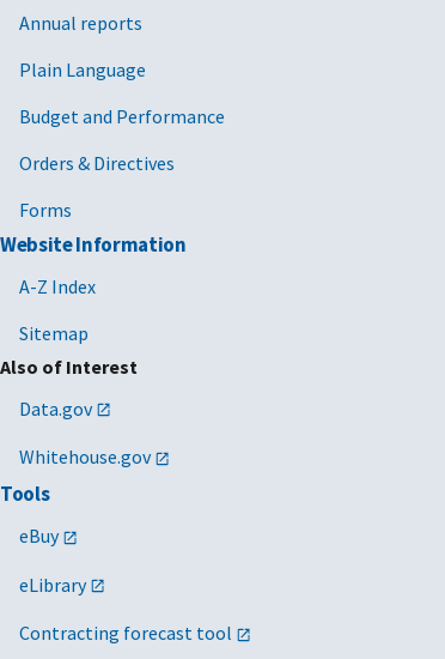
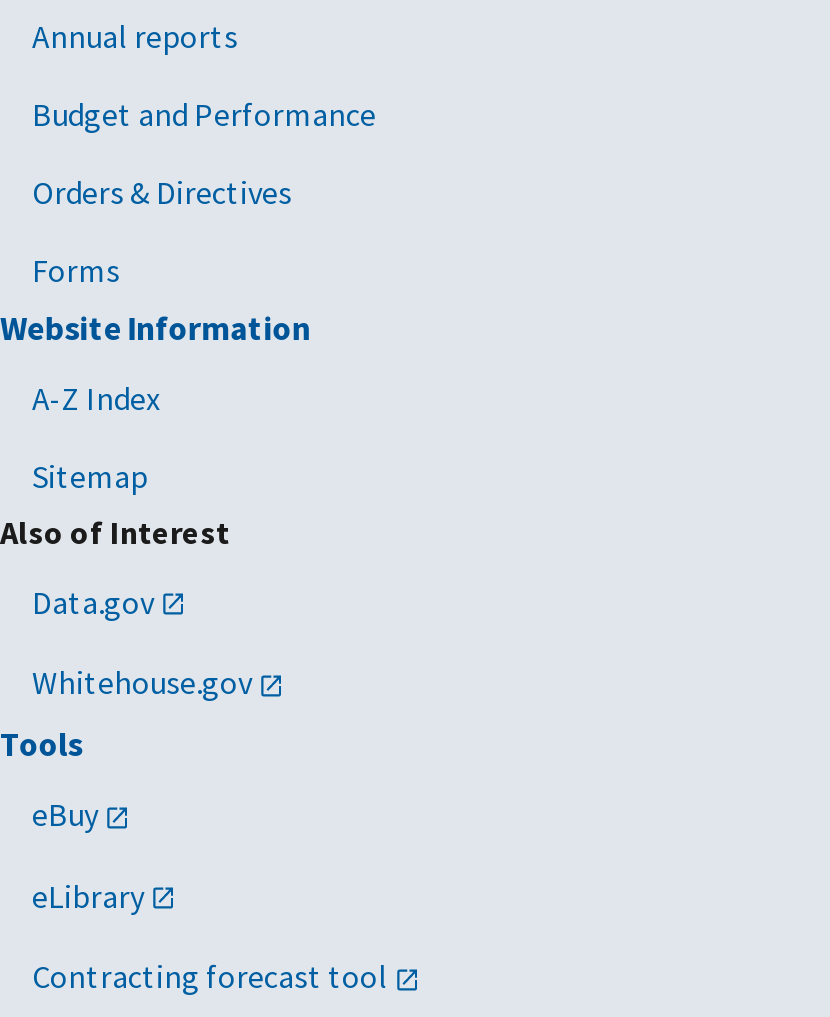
[19,57,146,81] Plain Language -> none

